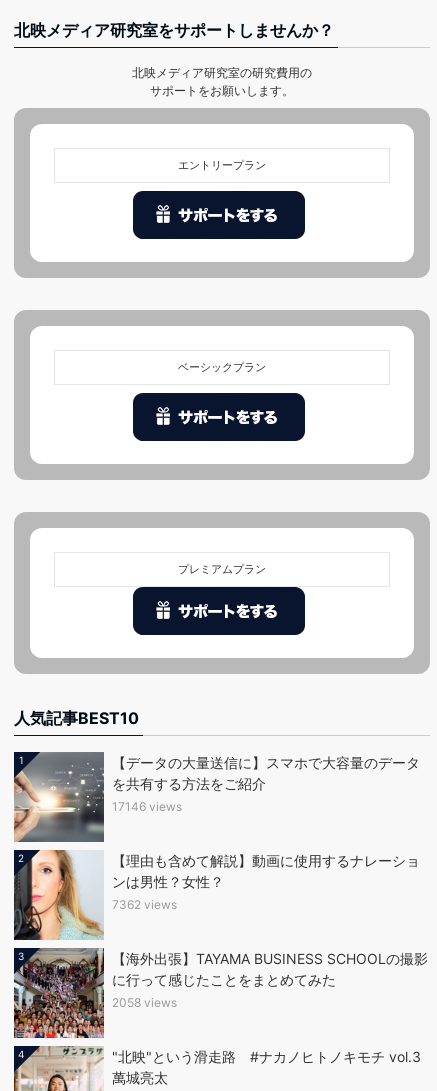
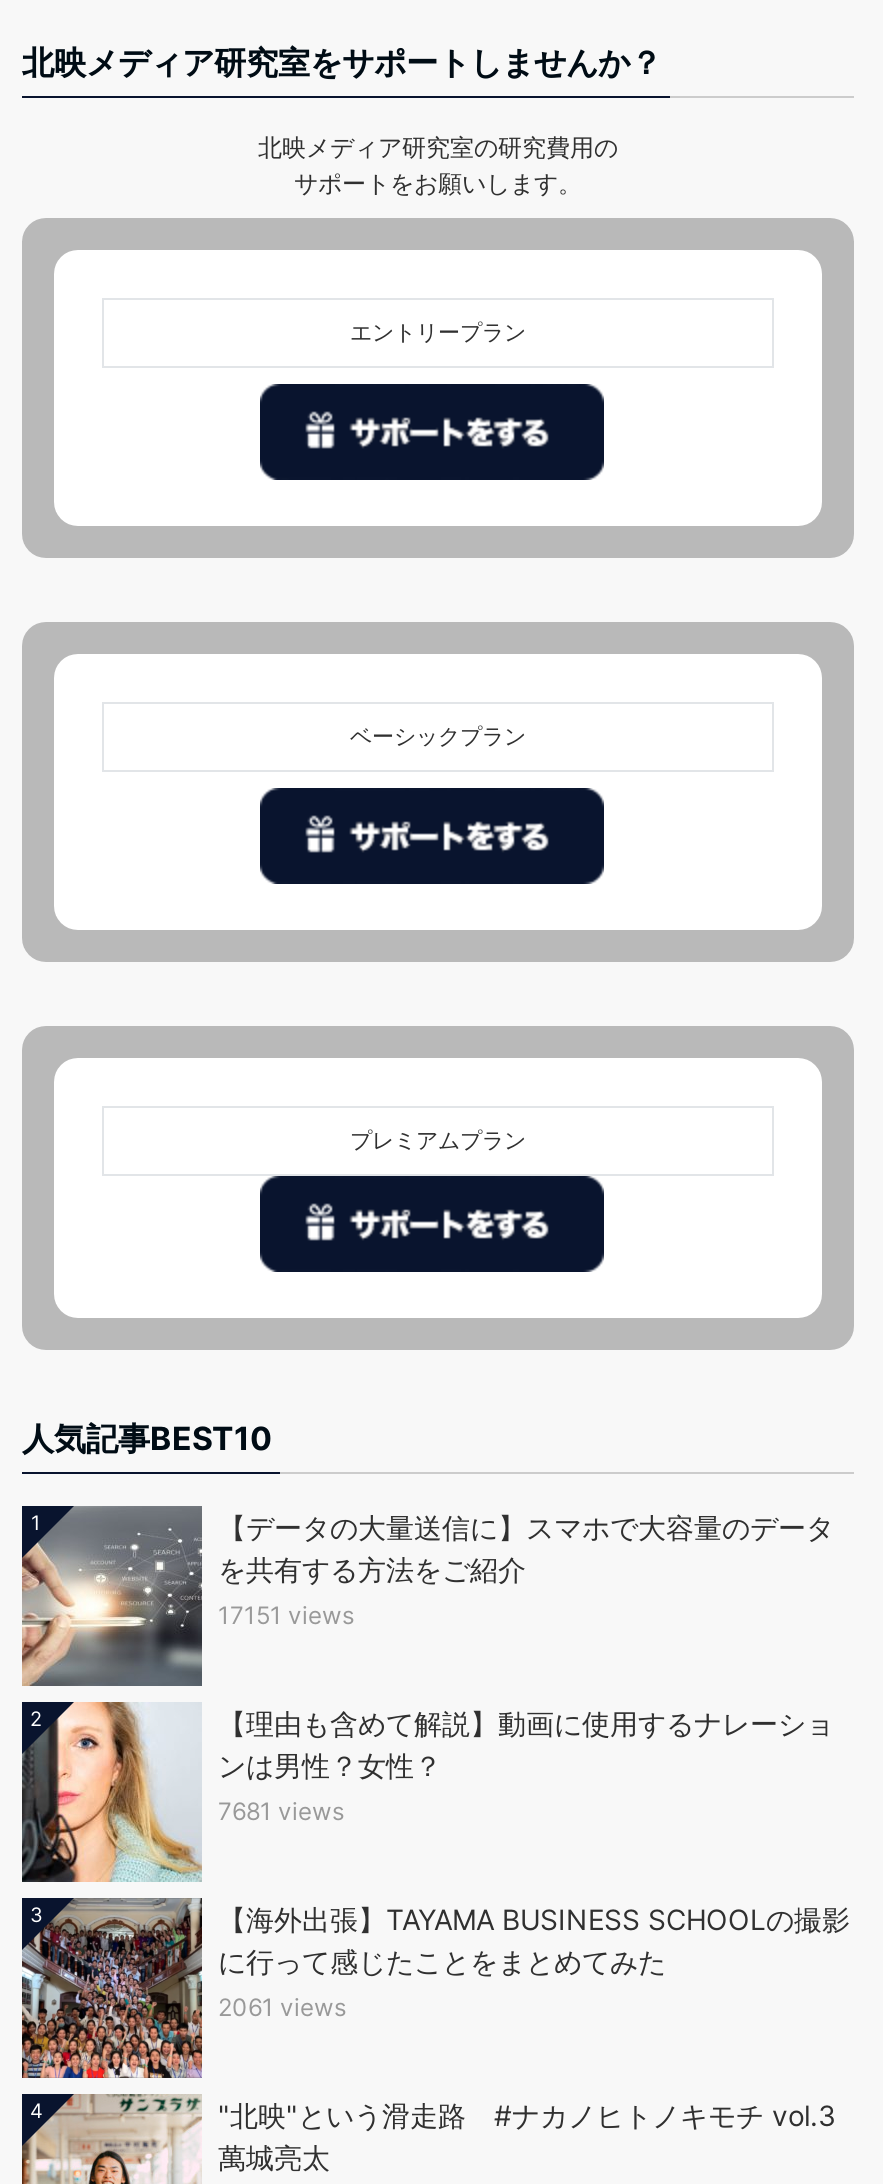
[112,799,182,814] 17146 views -> [218,1601,354,1631] 17151 views
[112,897,177,912] 7362 views -> [218,1797,344,1827] 7681 views
[112,995,177,1010] 2058 views -> [218,1993,346,2023] 2061 views

